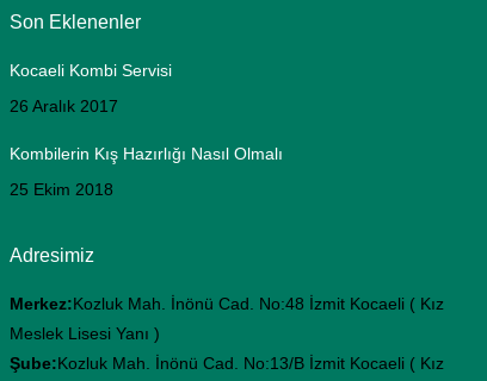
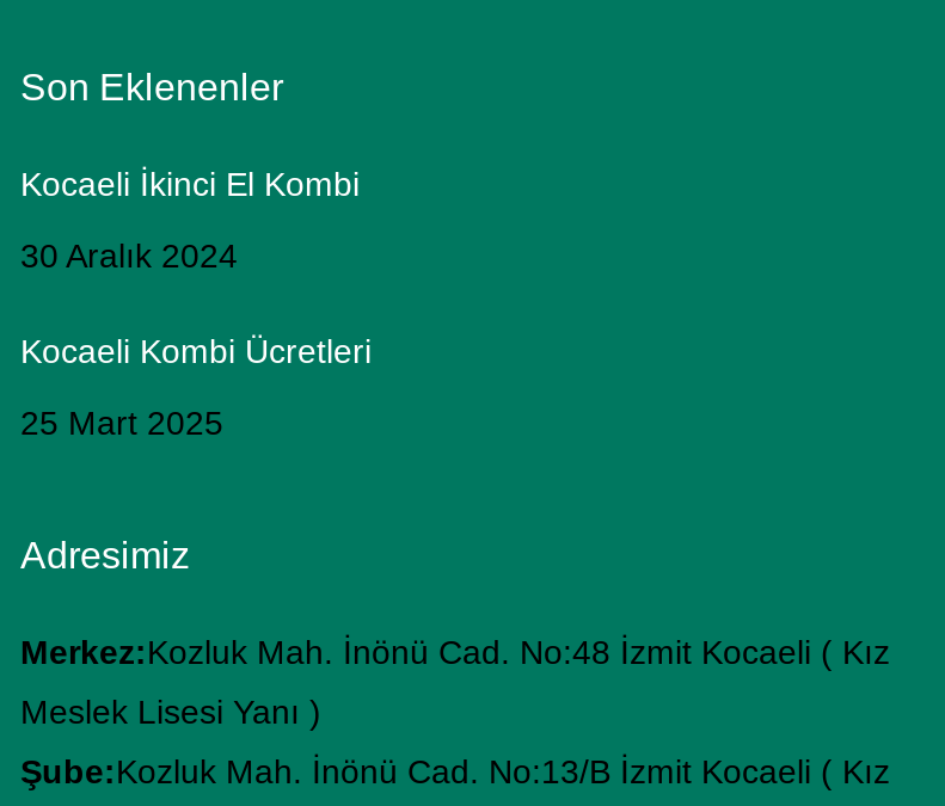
[10,61,172,80] Kocaeli Kombi Servisi -> [20,165,360,203] Kocaeli İkinci El Kombi
[10,96,118,115] 26 Aralık 2017 -> [20,236,238,275] 30 Aralık 2024
[10,144,283,163] Kombilerin Kış Hazırlığı Nasıl Olmalı -> [20,332,372,370] Kocaeli Kombi Ücretleri
[10,180,113,199] 25 Ekim 2018 -> [20,404,223,442] 25 Mart 2025

